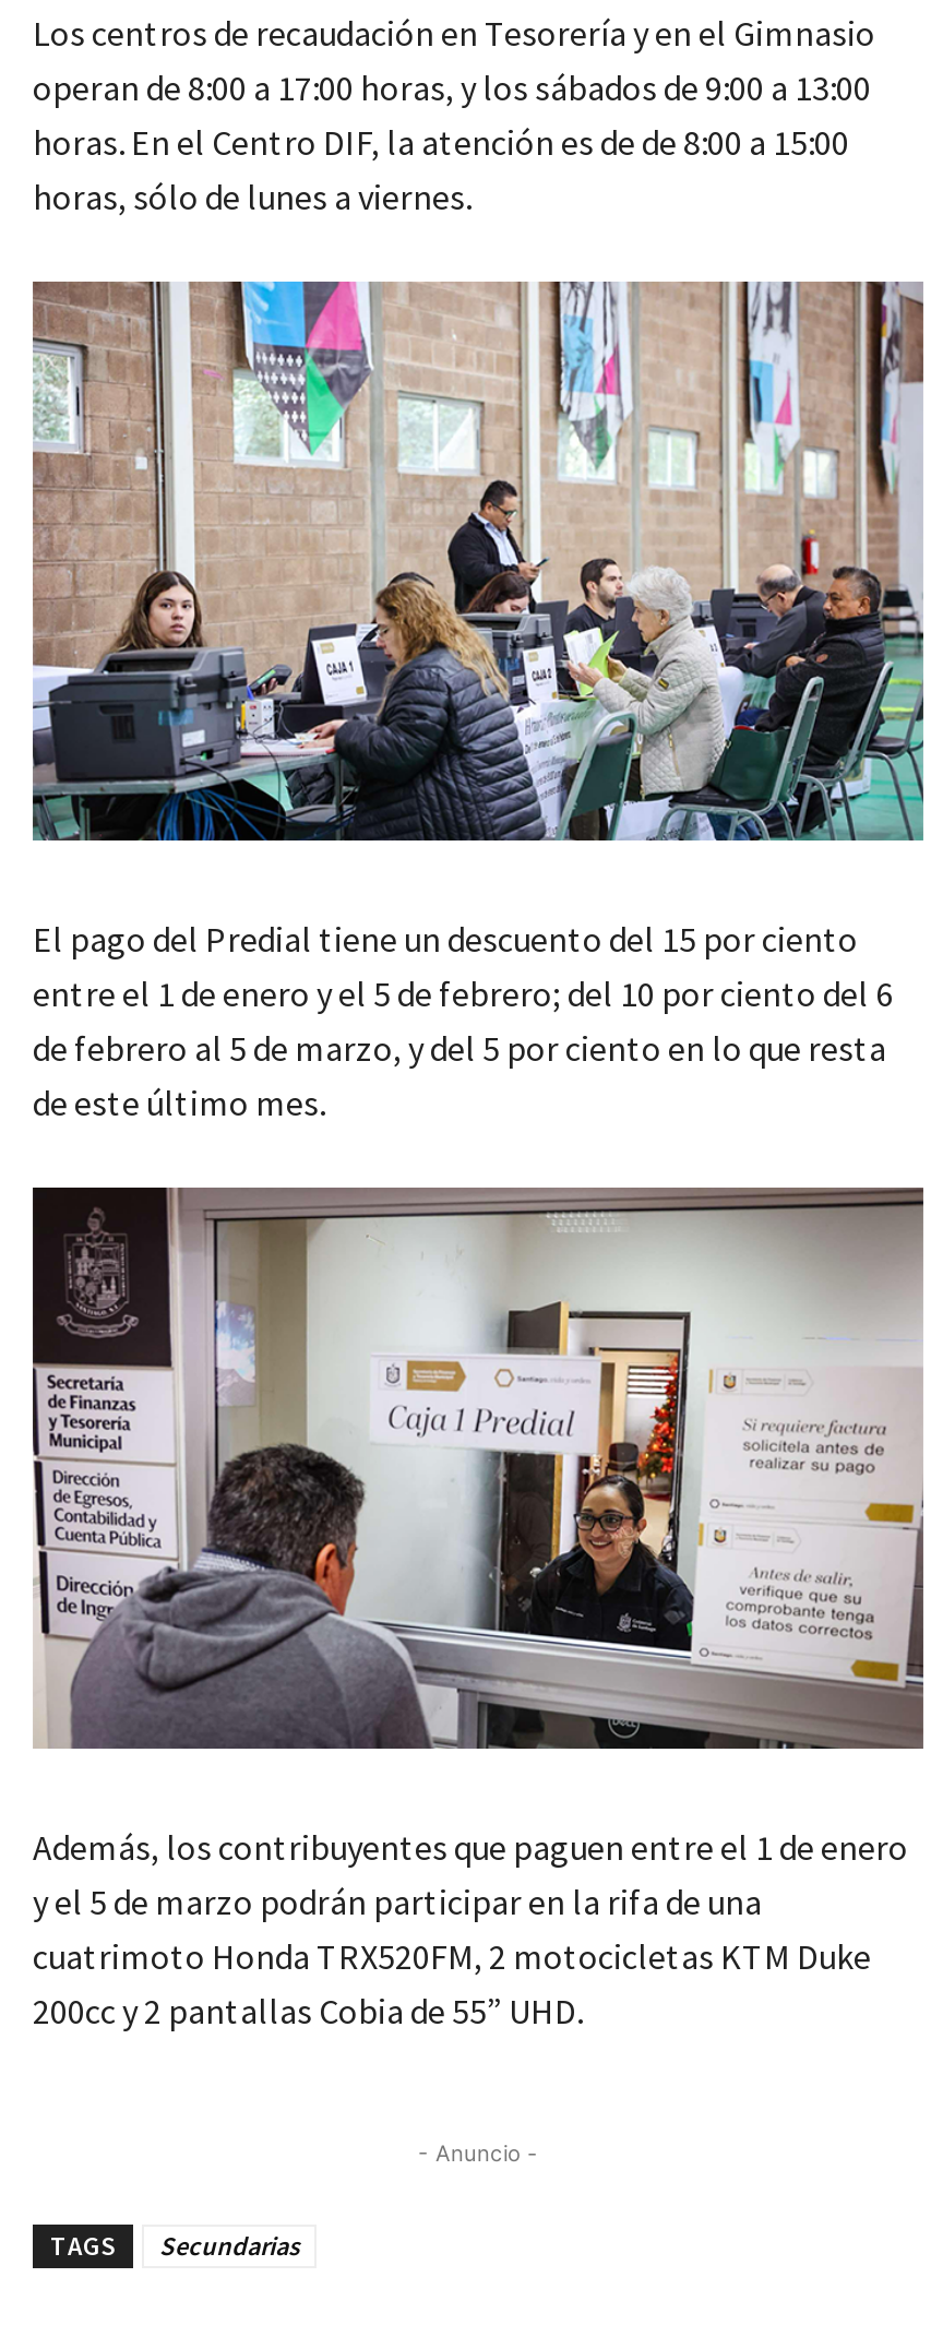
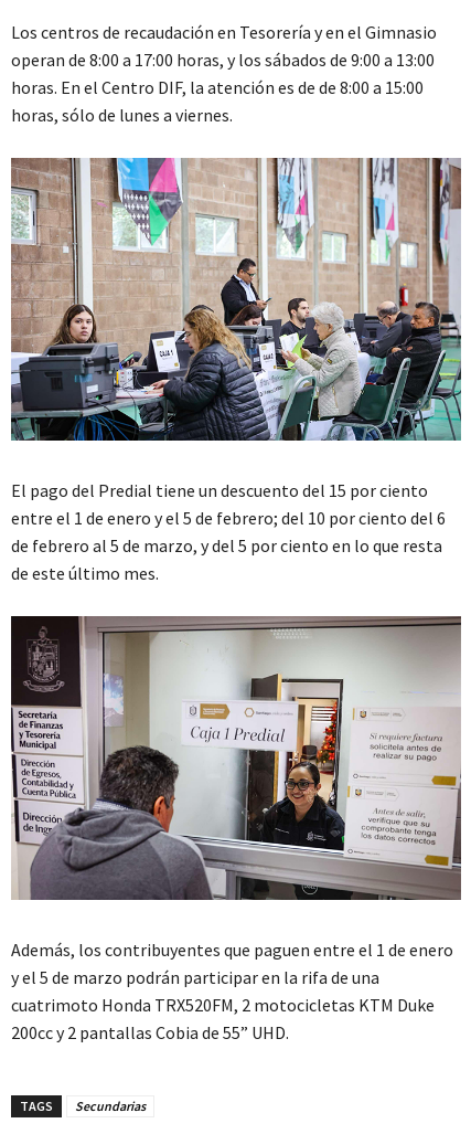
[418,2138,538,2165] - Anuncio - -> none

